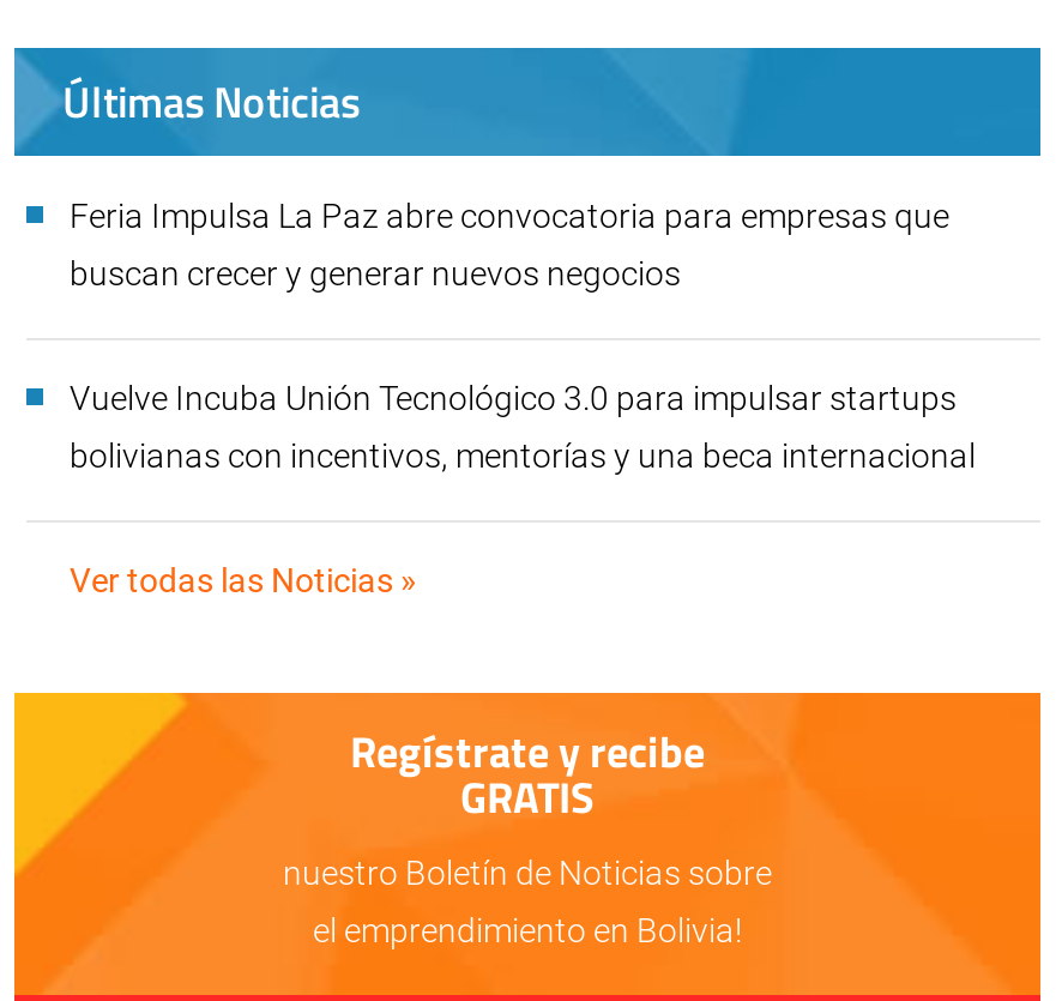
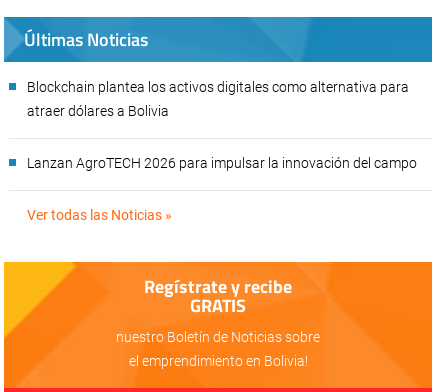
[70,197,983,475] Feria Impulsa La Paz abre convocatoria para empresas que | buscan crecer y generar nuevos negocios | Vuelve Incuba Unión Tecnológico 3.0 para impulsar startups | bolivianas con incentivos, mentorías y una beca internacional -> [27,79,417,171] Blockchain plantea los activos digitales como alternativa para | atraer dólares a Bolivia | Lanzan AgroTECH 2026 para impulsar la innovación del campo

